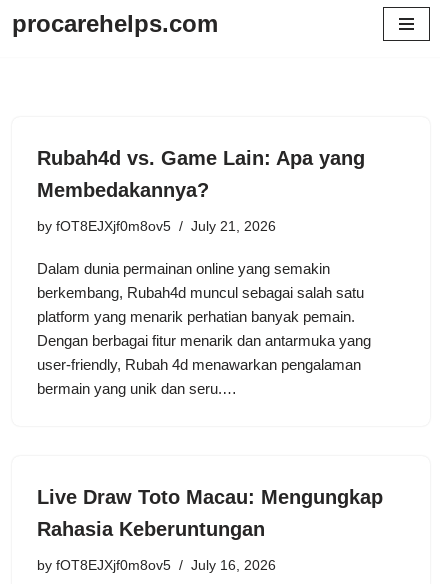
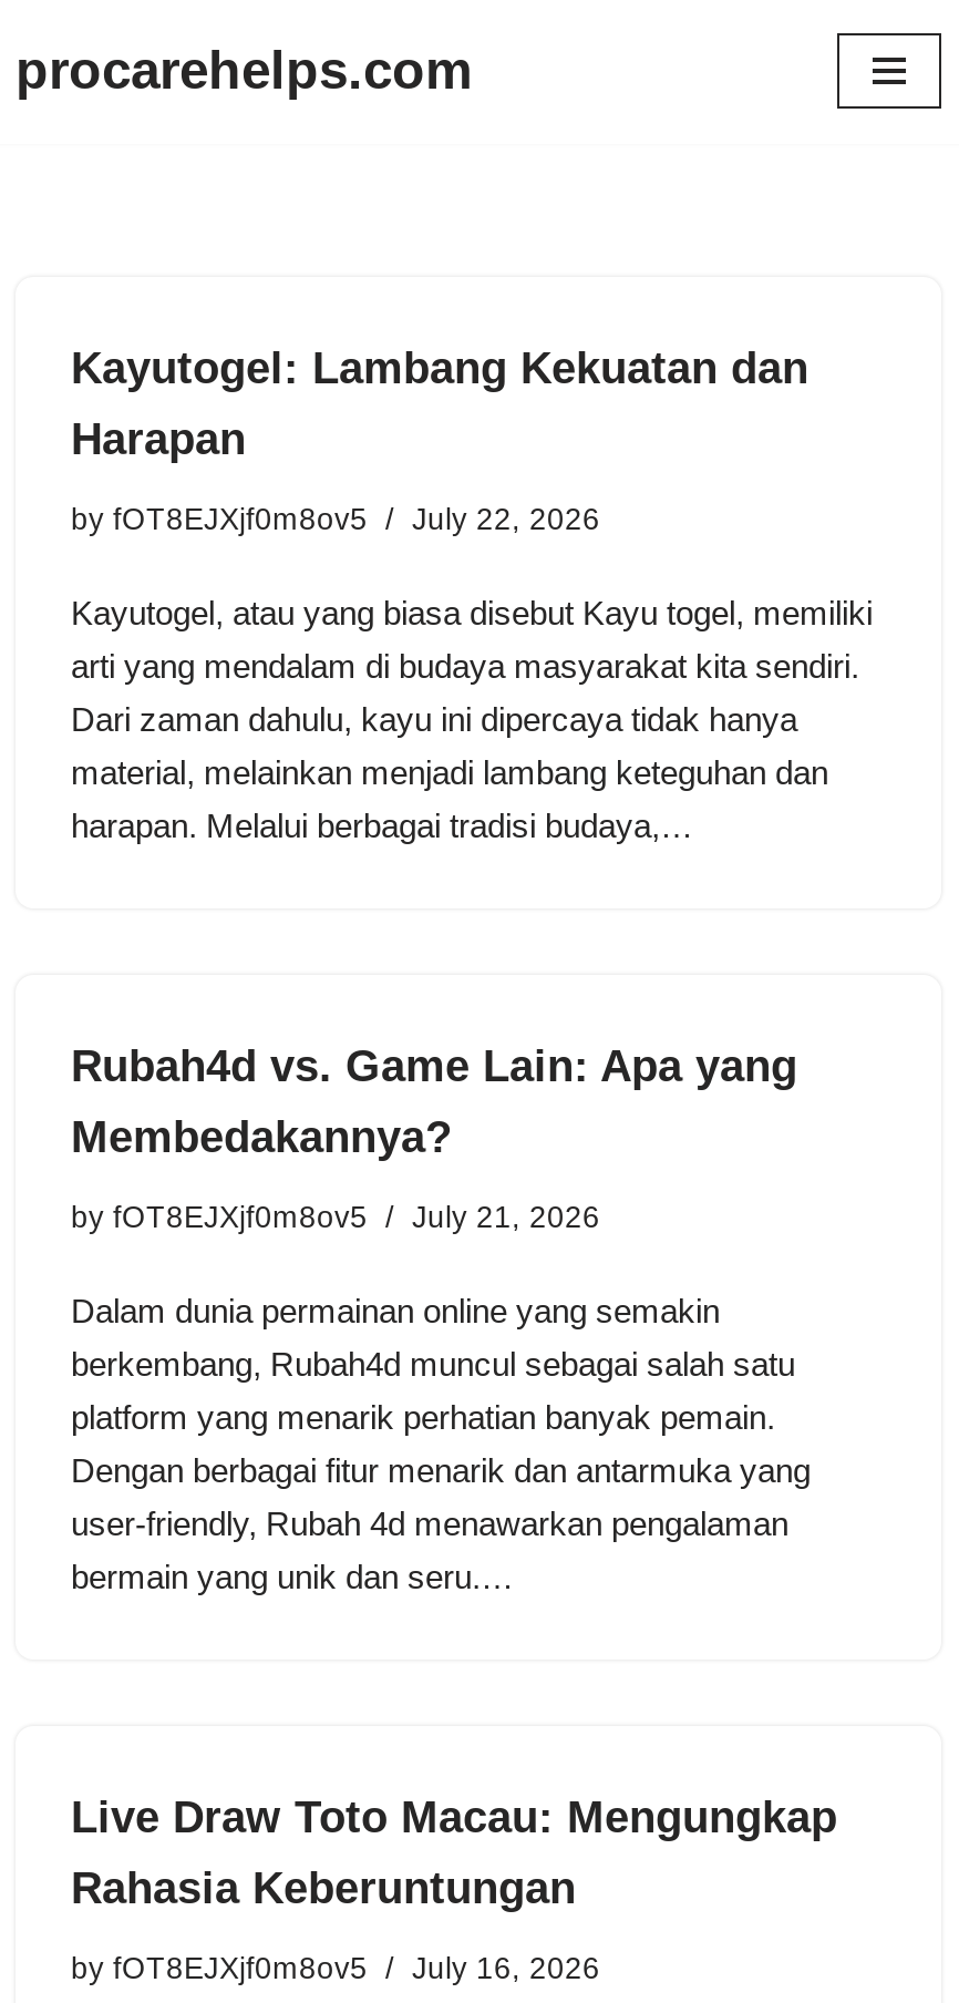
none -> [71,343,873,844] Kayutogel: Lambang Kekuatan dan | Harapan | by fOT8EJXjf0m8ov5 | July 22, 2026 | Kayutogel, atau yang biasa disebut Kayu togel, memiliki | arti yang mendalam di budaya masyarakat kita sendiri. | Dari zaman dahulu, kayu ini dipercaya tidak hanya | material, melainkan menjadi lambang keteguhan dan | harapan. Melalui berbagai tradisi budaya,…

